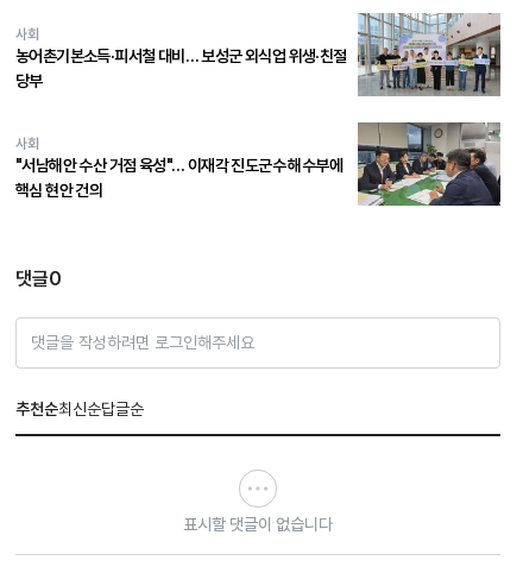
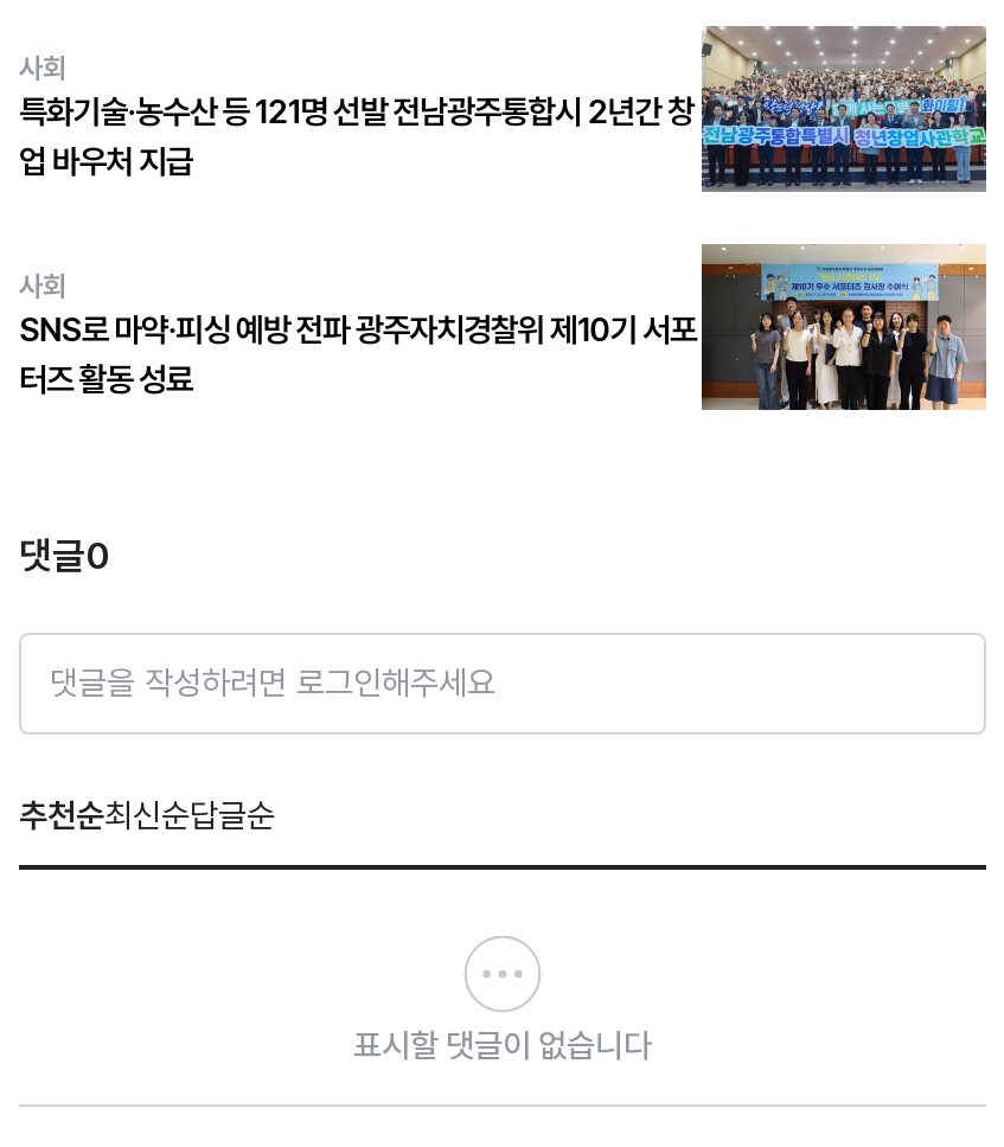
[15,13,502,96] [image] | 농어촌기본소득·피서철 대비… 보성군 외식업 위생·친절 | 당부 -> [19,24,989,190] [image] | 특화기술·농수산 등 121명 선발 전남광주통합시 2년간 창 | 업 바우처 지급
[15,121,502,207] [image] | "서남해안 수산 거점 육성"… 이재각 진도군수 해수부에 | 핵심 현안 건의 -> [19,244,989,412] [image] | SNS로 마약·피싱 예방 전파 광주자치경찰위 제10기 서포 | 터즈 활동 성료

